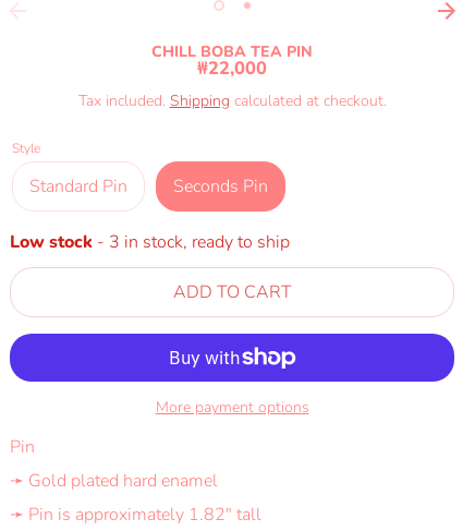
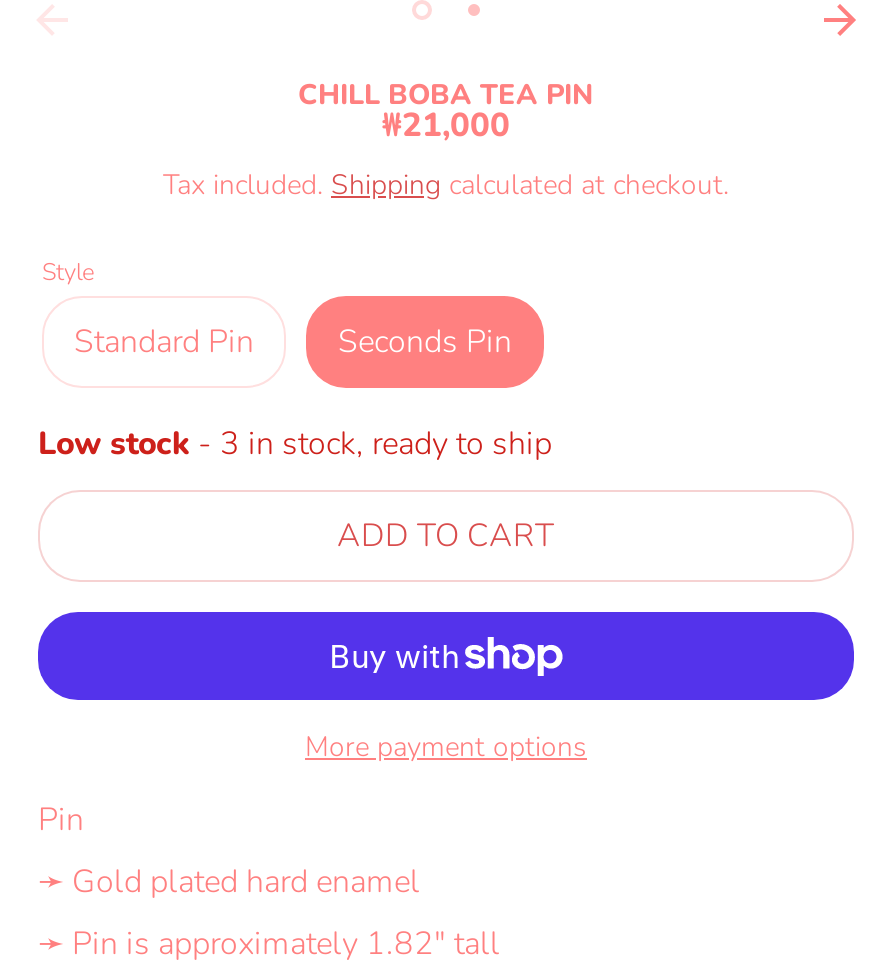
[197,55,267,80] ₩22,000 -> [382,101,510,147] ₩21,000

